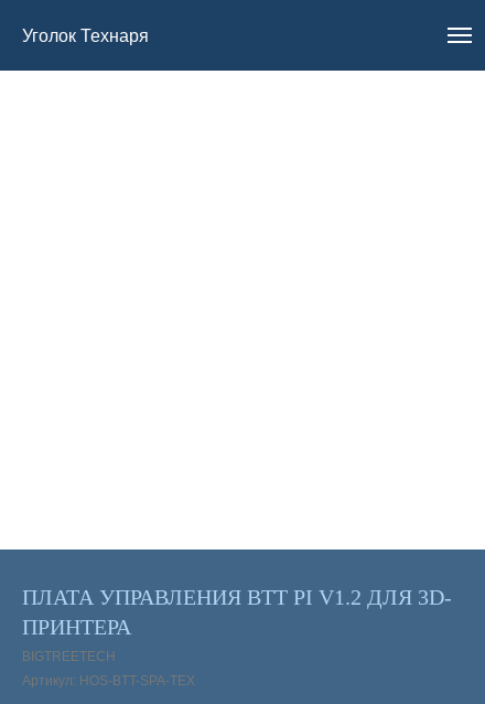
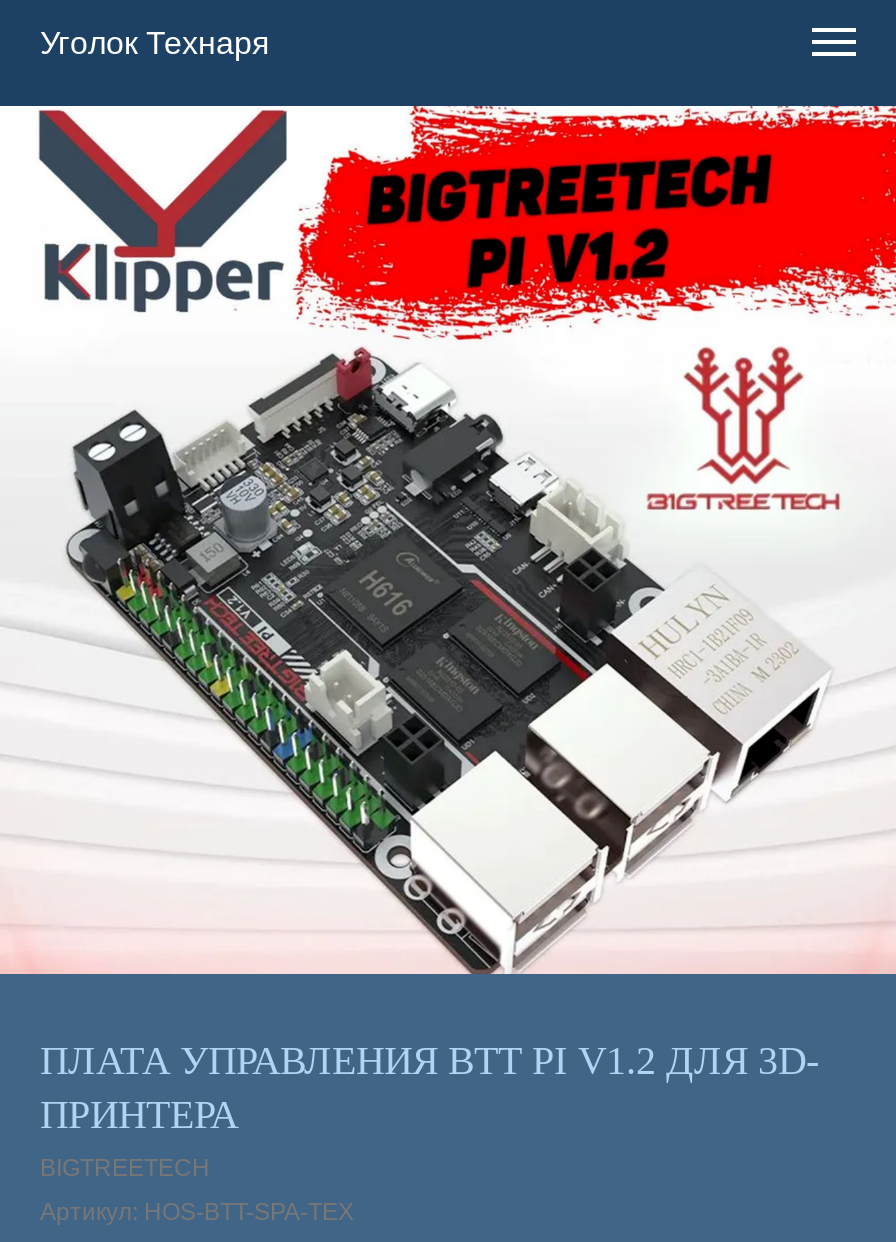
none -> [6,104,890,974] [image]

